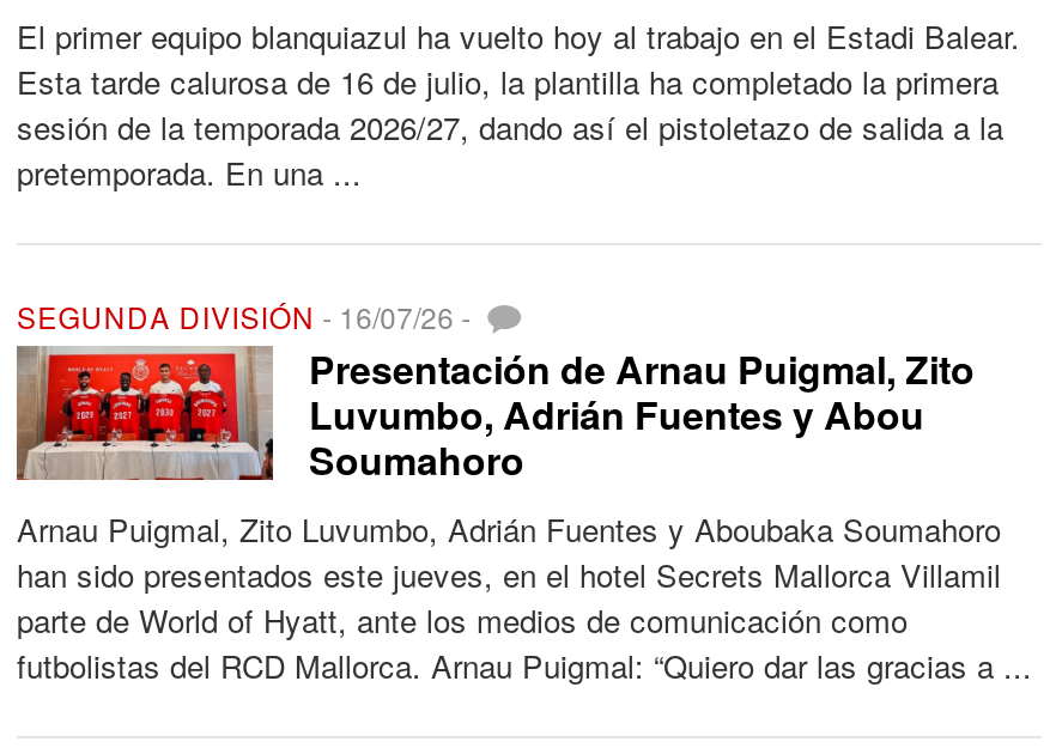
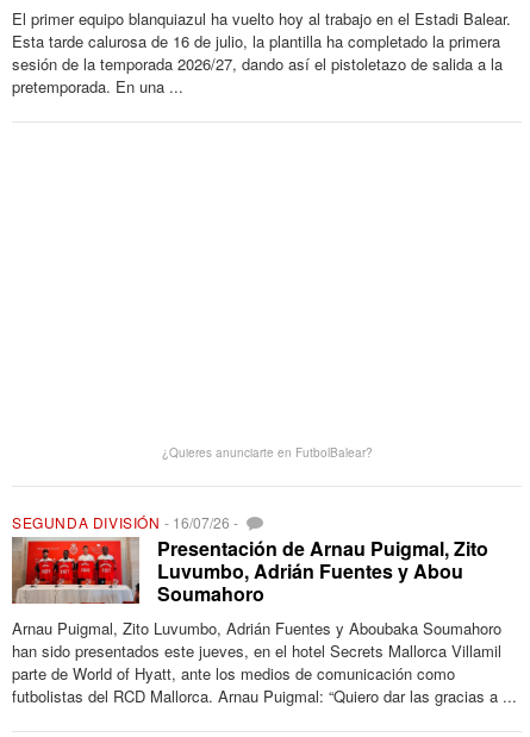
none -> [161,444,372,461] ¿Quieres anunciarte en FutbolBalear?

